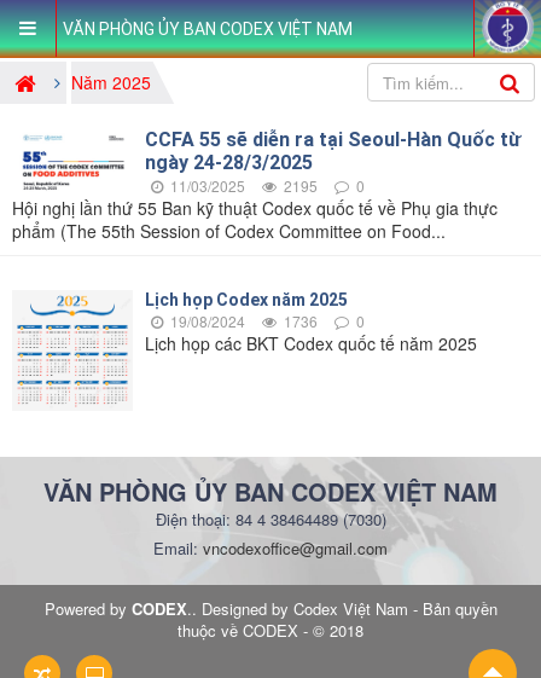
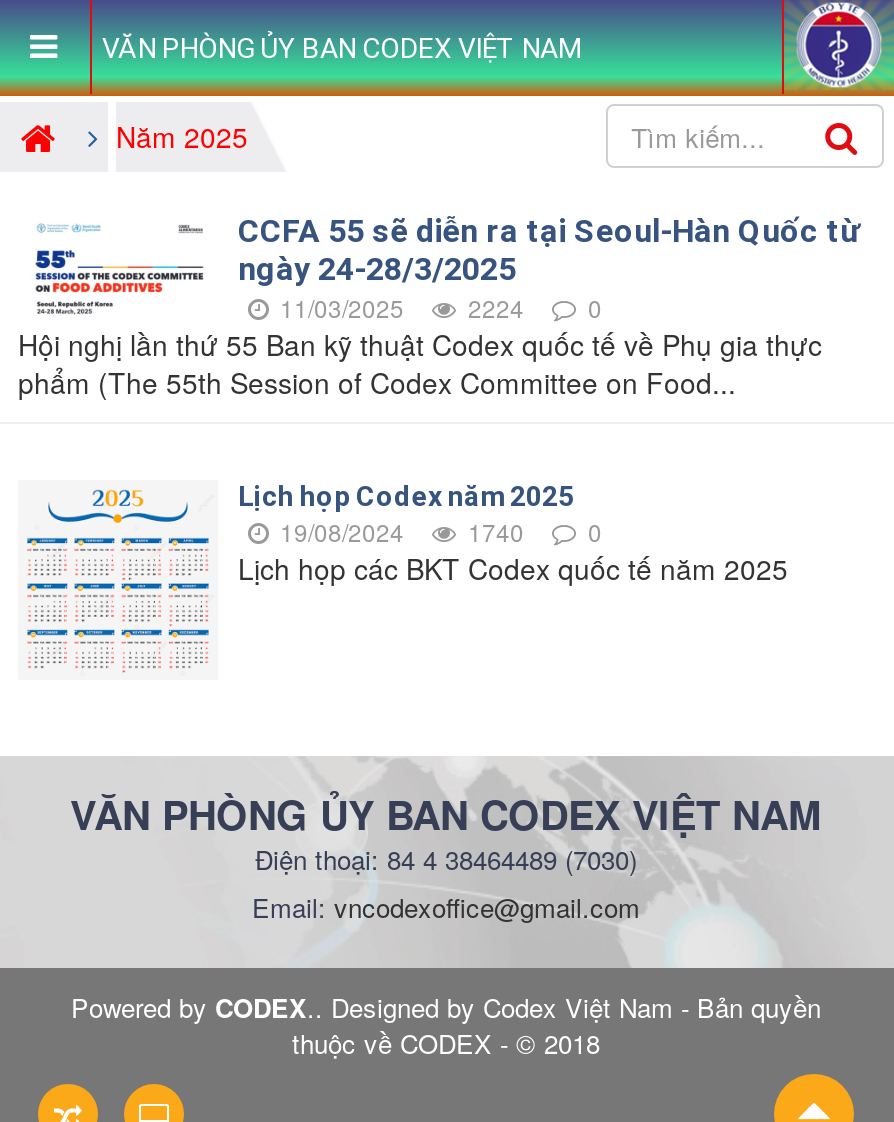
[167,175,365,196] 11/03/2025 2195 0 -> [274,290,602,324] 11/03/2025 2224 0
[167,311,365,331] 19/08/2024 1736 0 -> [274,514,602,548] 19/08/2024 1740 0

